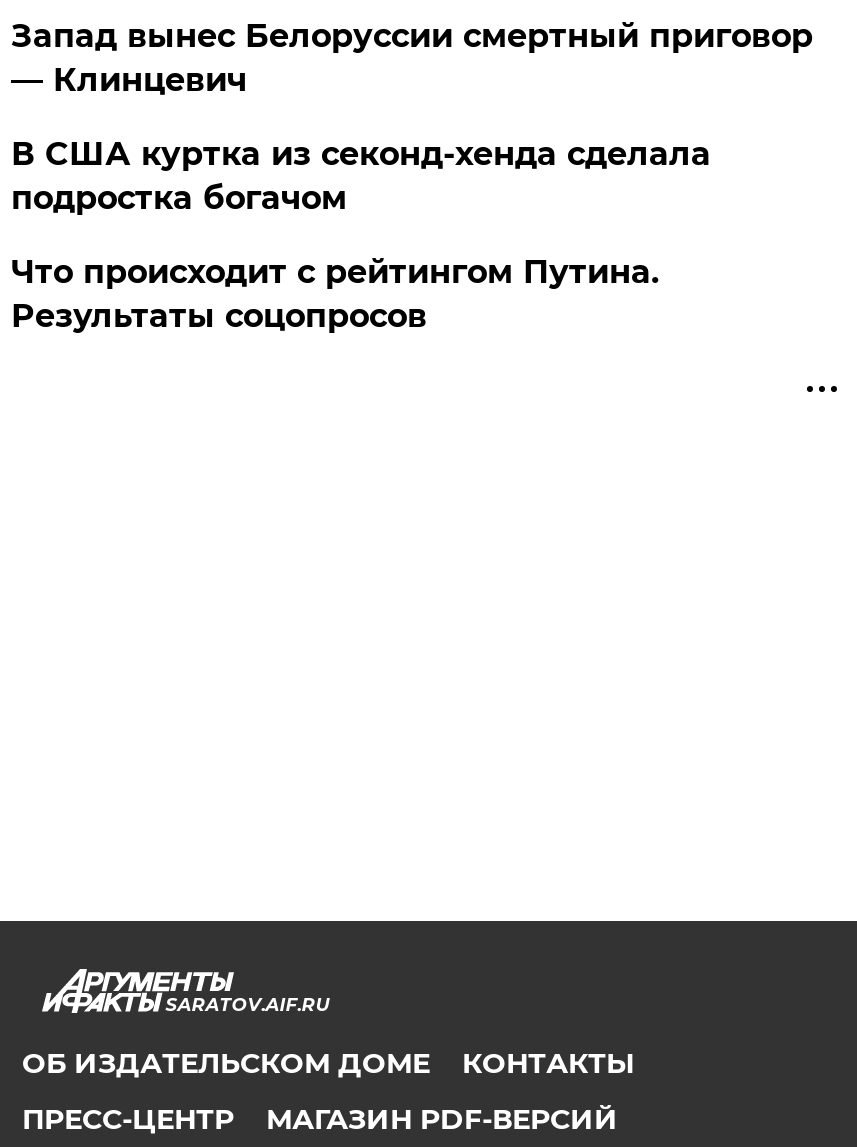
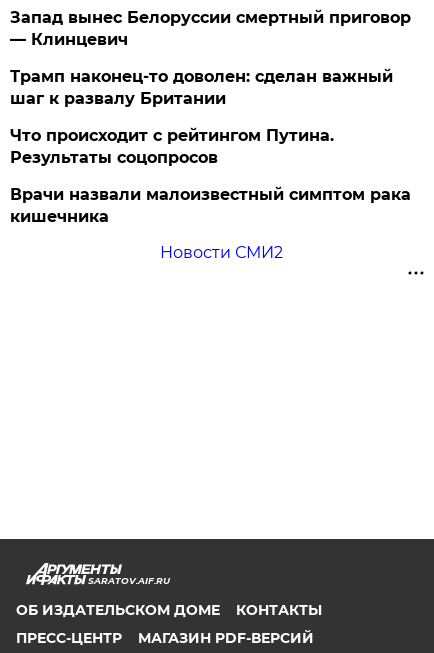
[11,135,711,217] В США куртка из секонд-хенда сделала | подростка богачом -> [10,67,393,108] Трамп наконец-то доволен: сделан важный | шаг к развалу Британии
none -> [10,185,411,262] Врачи назвали малоизвестный симптом рака | кишечника | Новости СМИ2

